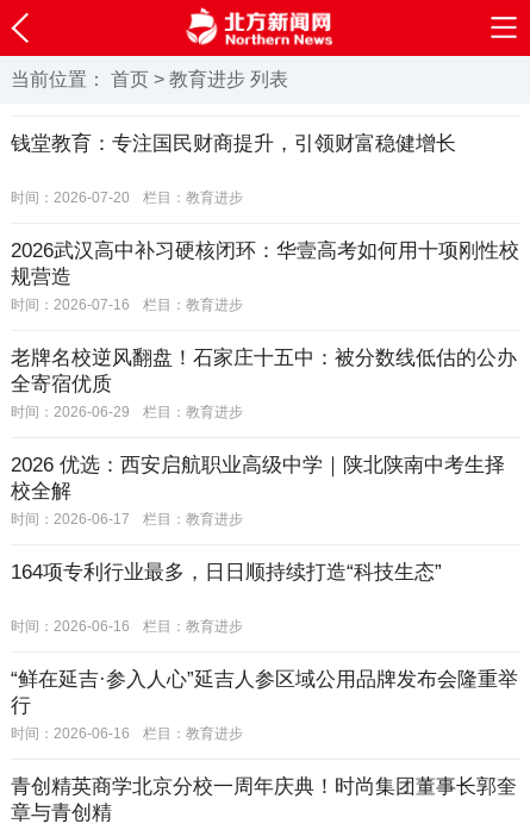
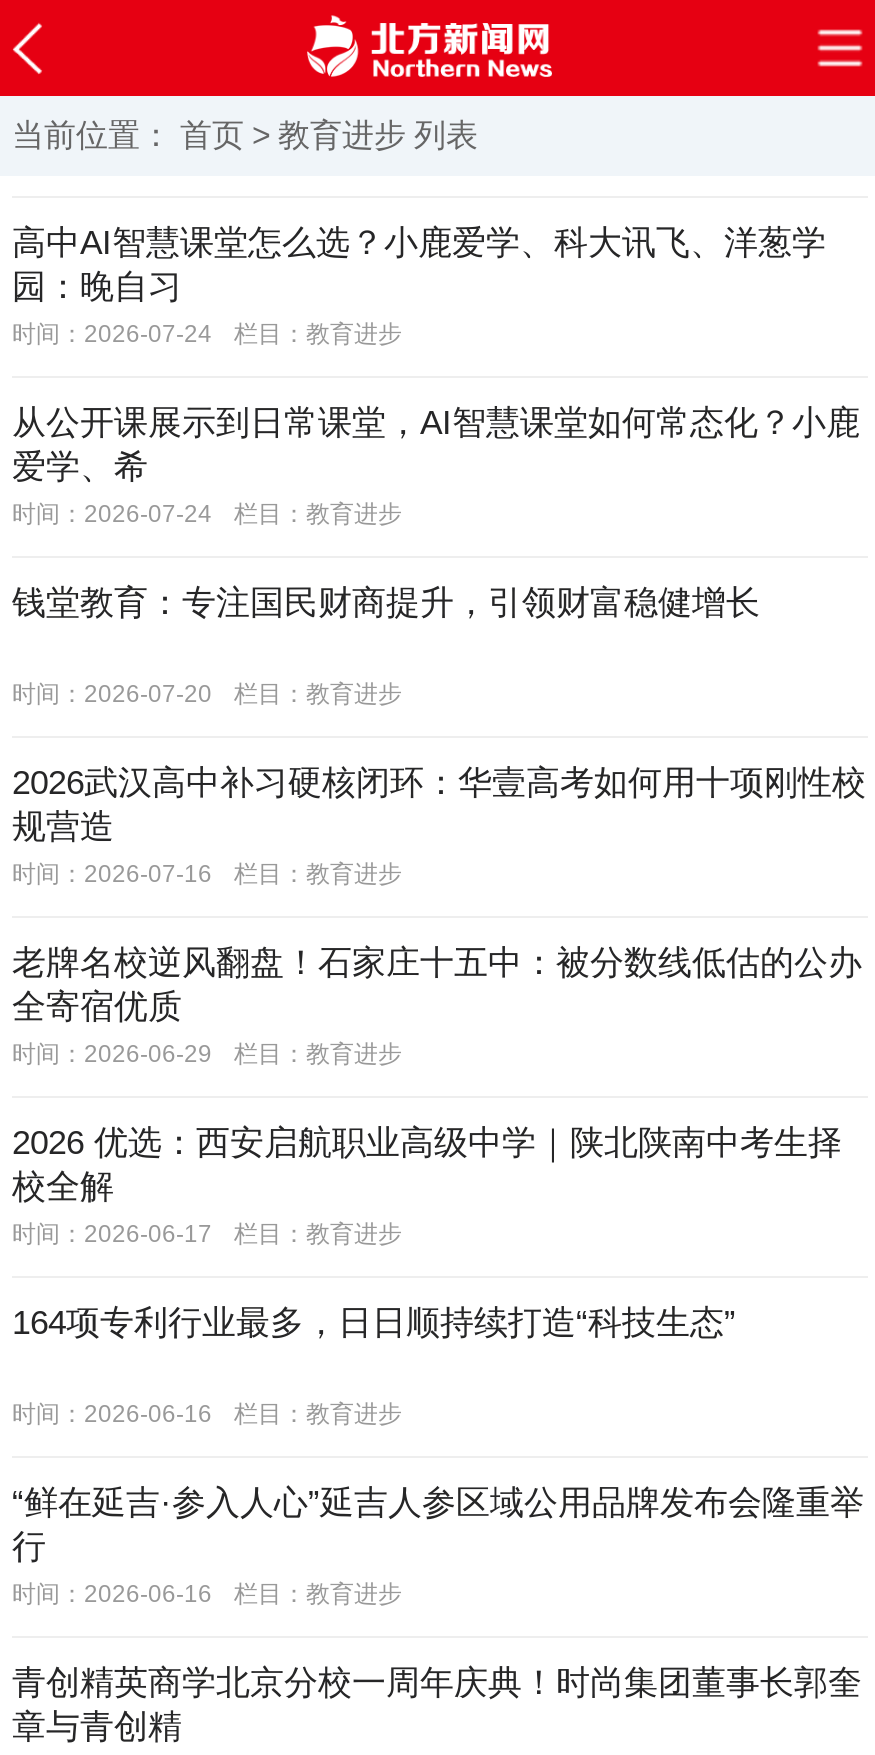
none -> [12,224,860,528] 高中AI智慧课堂怎么选？小鹿爱学、科大讯飞、洋葱学 | 园：晚自习 | 时间：2026-07-24 | 栏目：教育进步 | 从公开课展示到日常课堂，AI智慧课堂如何常态化？小鹿 | 爱学、希 | 时间：2026-07-24 | 栏目：教育进步

